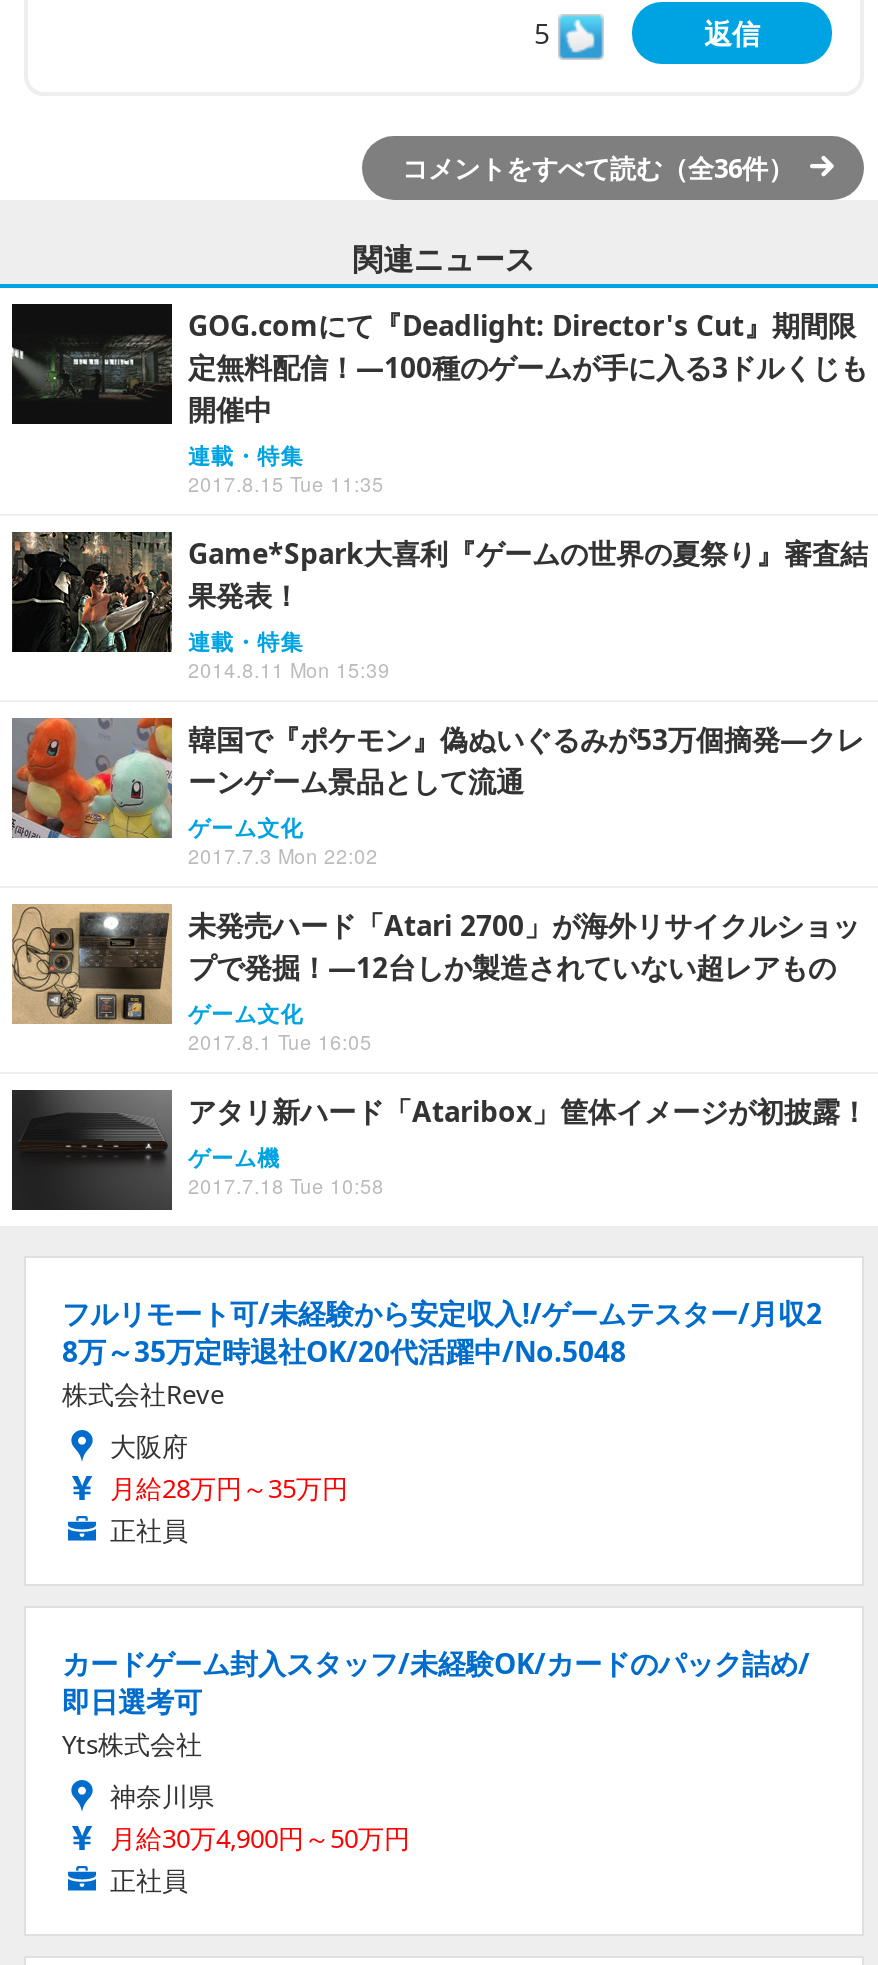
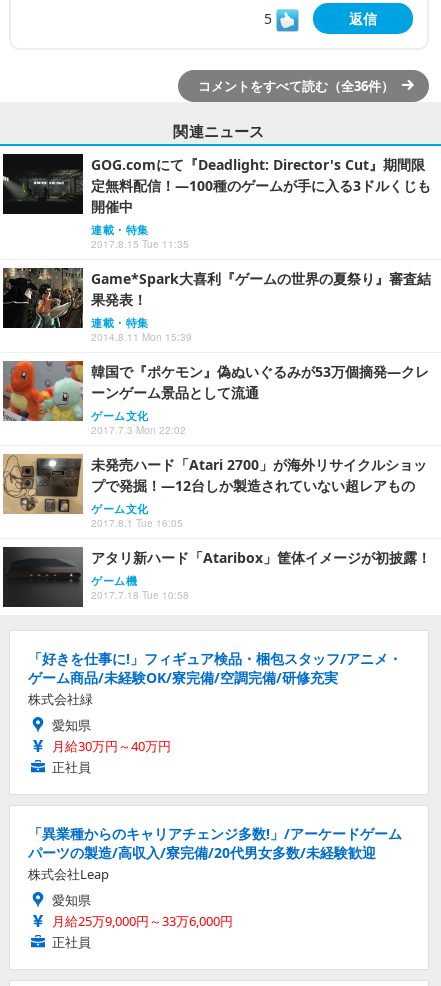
[62,1295,822,1507] フルリモート可/未経験から安定収入!/ゲームテスター/月収2 | 8万～35万定時退社OK/20代活躍中/No.5048 | 株式会社Reve | 大阪府 | 月給28万円～35万円 -> [28,649,402,755] 「好きを仕事に!」フィギュア検品・梱包スタッフ/アニメ・ | ゲーム商品/未経験OK/寮完備/空調完備/研修充実 | 株式会社緑 | 愛知県 | 月給30万円～40万円
[62,1645,810,1857] カードゲーム封入スタッフ/未経験OK/カードのパック詰め/ | 即日選考可 | Yts株式会社 | 神奈川県 | 月給30万4,900円～50万円 -> [28,824,402,930] 「異業種からのキャリアチェンジ多数!」/アーケードゲーム | パーツの製造/高収入/寮完備/20代男女多数/未経験歓迎 | 株式会社Leap | 愛知県 | 月給25万9,000円～33万6,000円

